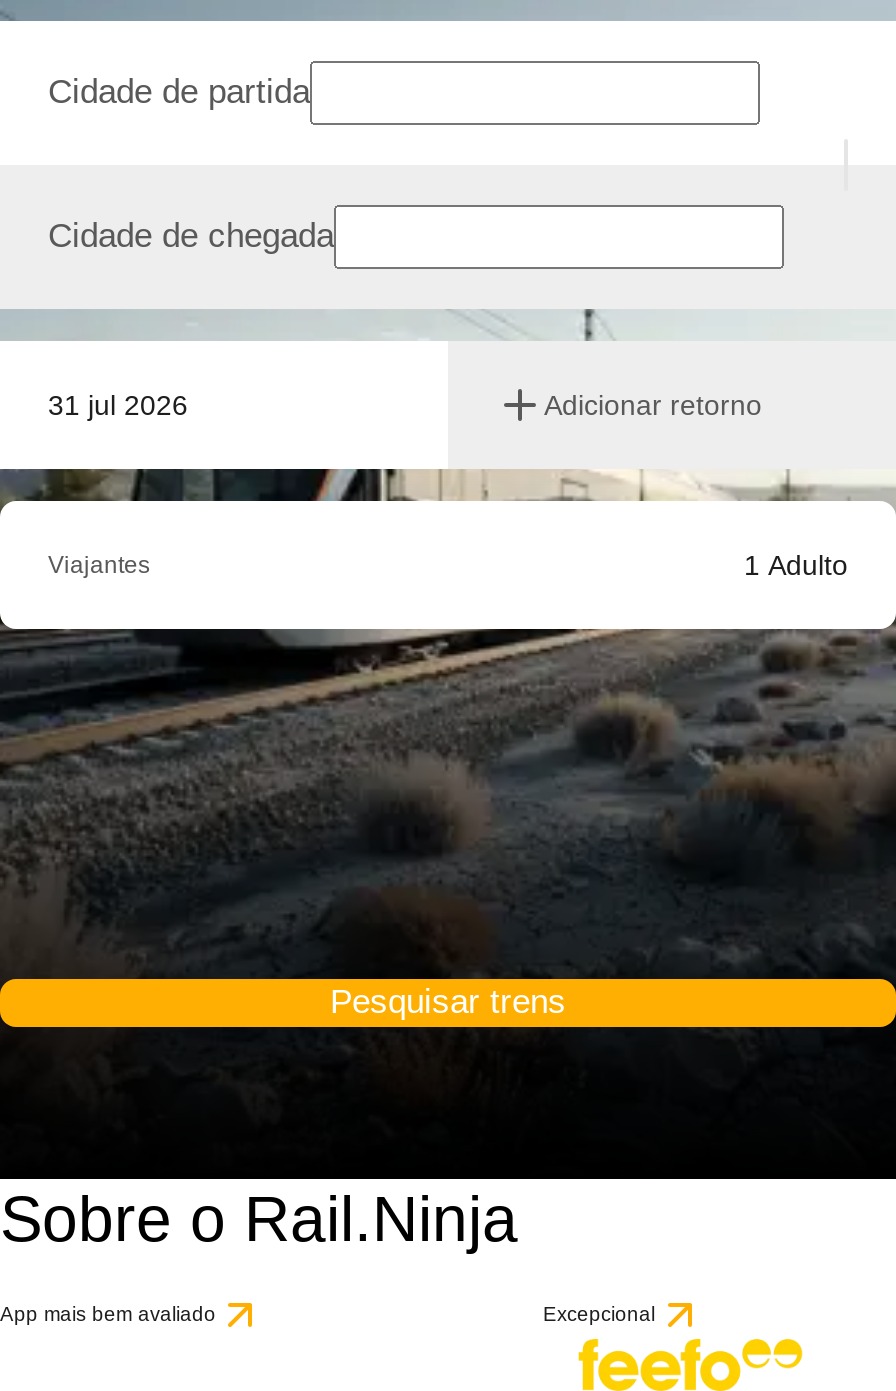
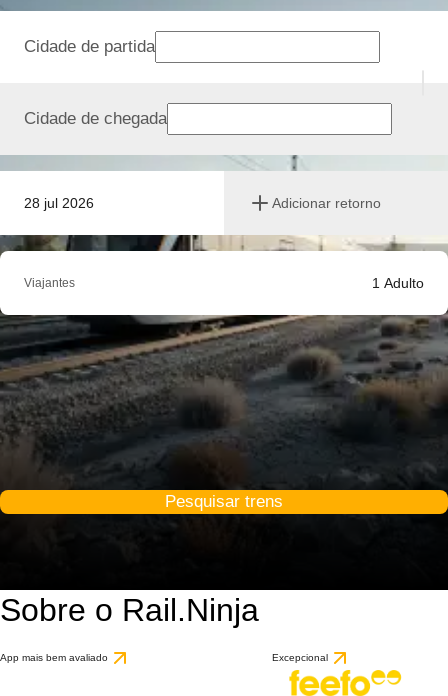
[48,389,188,421] 31 jul 2026 -> [24,195,94,211] 28 jul 2026

